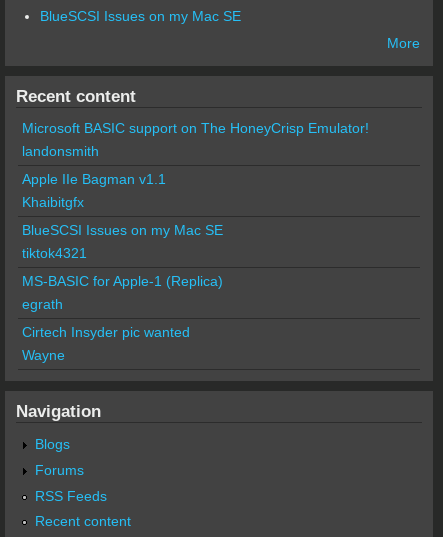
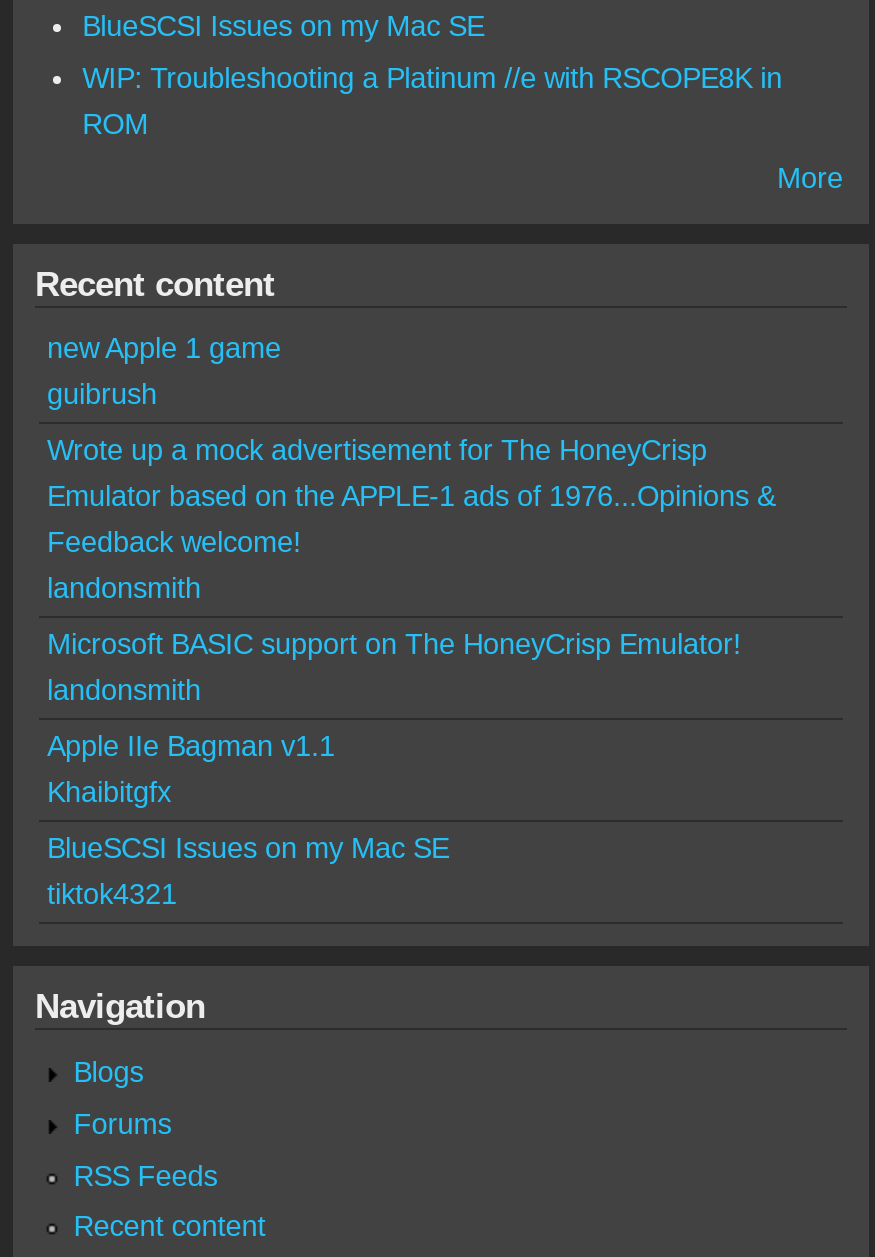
none -> [82,63,782,141] WIP: Troubleshooting a Platinum //e with RSCOPE8K in | ROM
none -> [47,332,775,604] new Apple 1 game | guibrush | Wrote up a mock advertisement for The HoneyCrisp | Emulator based on the APPLE-1 ads of 1976...Opinions & | Feedback welcome! | landonsmith
moved [22,120,369,261] -> [47,628,741,910]: Microsoft BASIC support on The HoneyCrisp Emulator! | landonsmith | Apple IIe Bagman v1.1 | Khaibitgfx | BlueSCSI Issues on my Mac SE | tiktok4321
[22,273,223,363] MS-BASIC for Apple-1 (Replica) | egrath | Cirtech Insyder pic wanted | Wayne -> none

